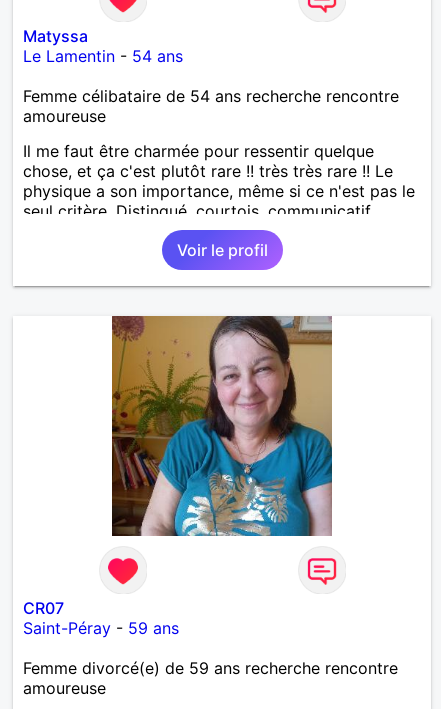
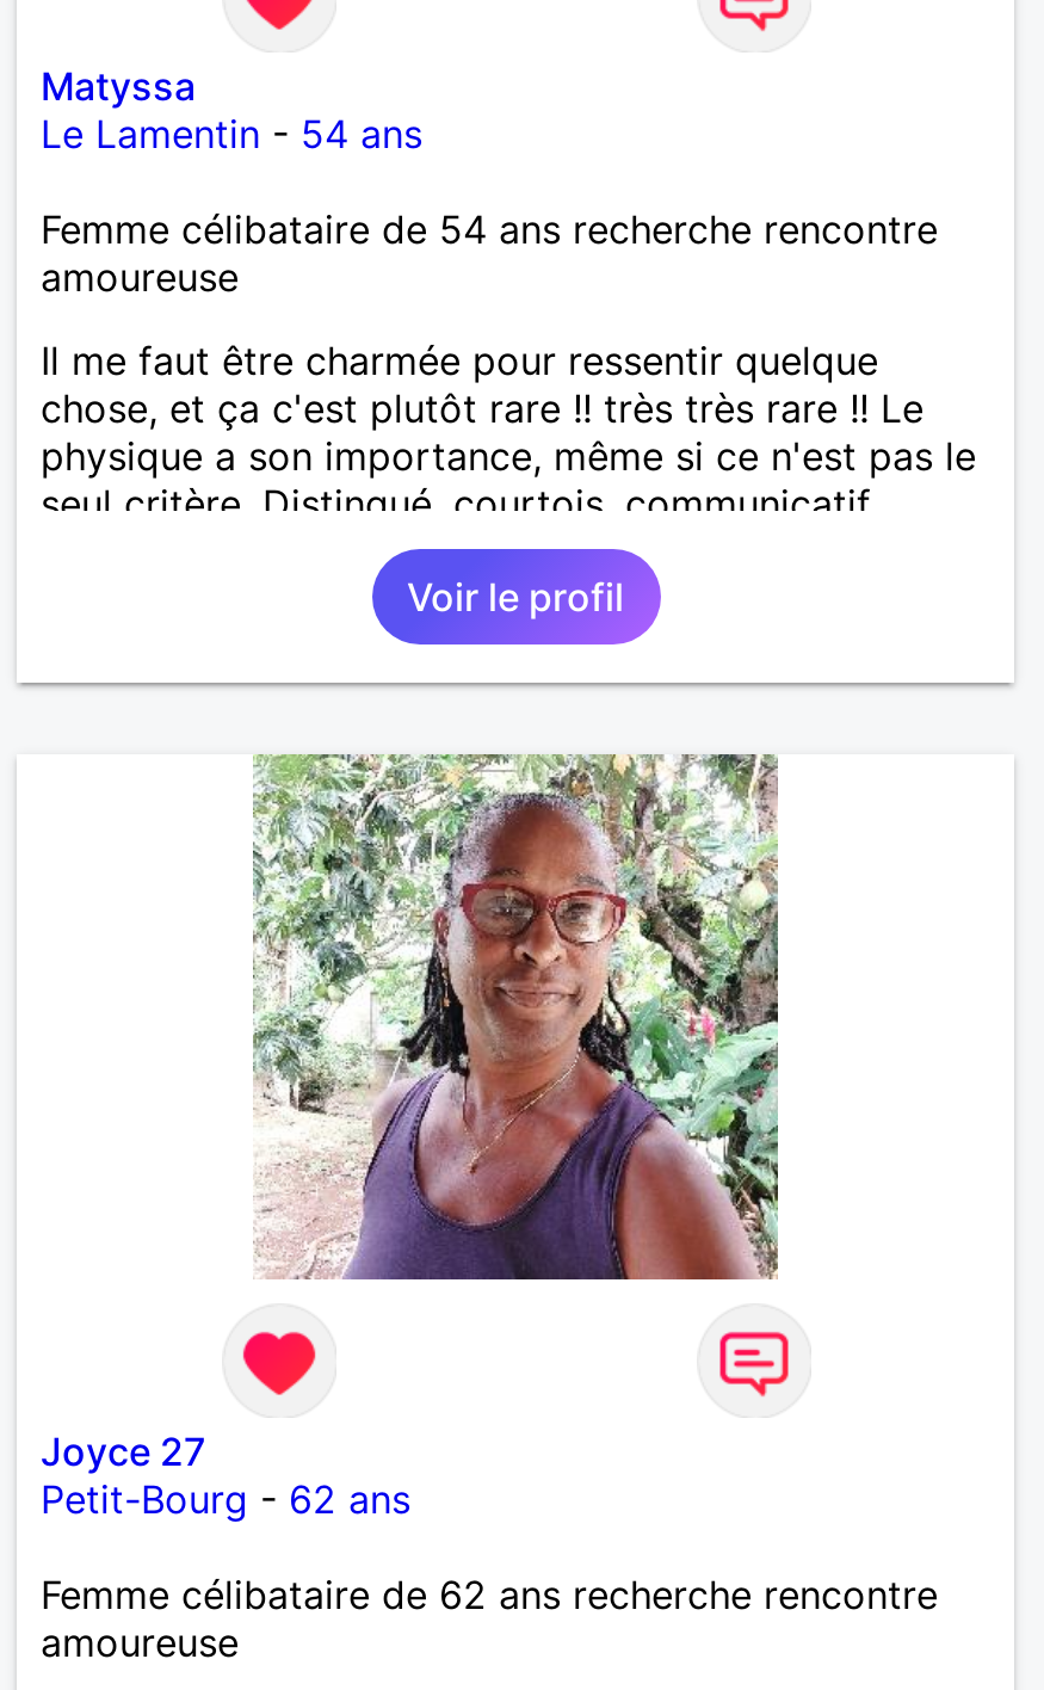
[111,315,333,537] [image] -> [251,752,780,1282] [image]
[23,598,179,638] CR07 | Saint-Péray - 59 ans -> [41,1427,410,1523] Joyce 27 | Petit-Bourg - 62 ans
[23,658,398,678] Femme divorcé(e) de 59 ans recherche rencontre -> [41,1570,938,1618] Femme célibataire de 62 ans recherche rencontre

